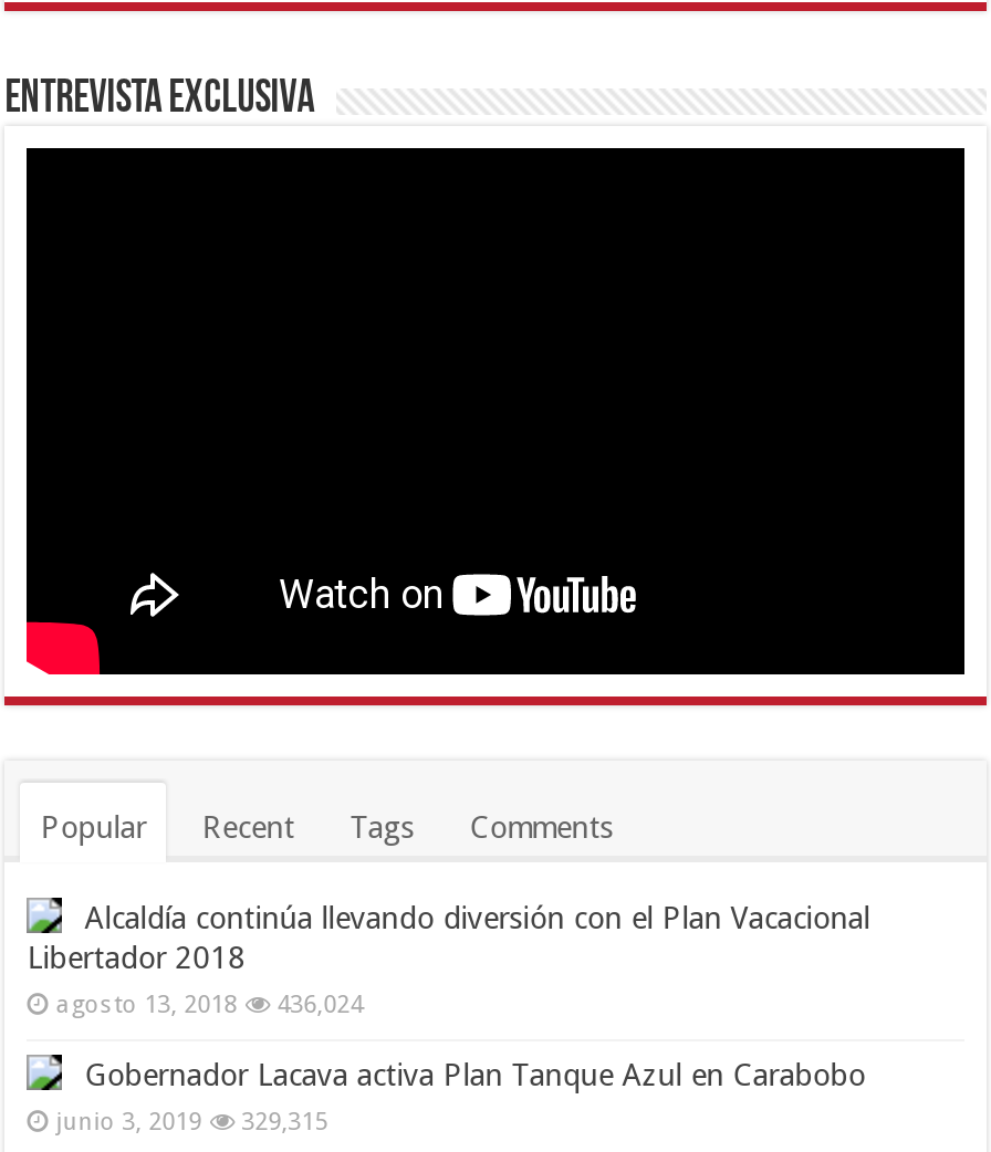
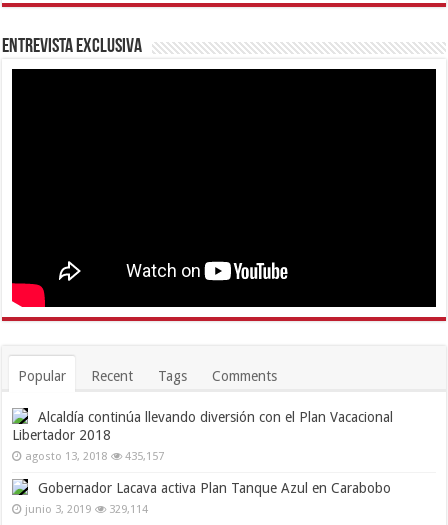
[56,991,363,1020] agosto 13, 2018 436,024 -> [25,450,164,463] agosto 13, 2018 435,157
[56,1108,328,1137] junio 3, 2019 329,315 -> [25,503,148,516] junio 3, 2019 329,114

